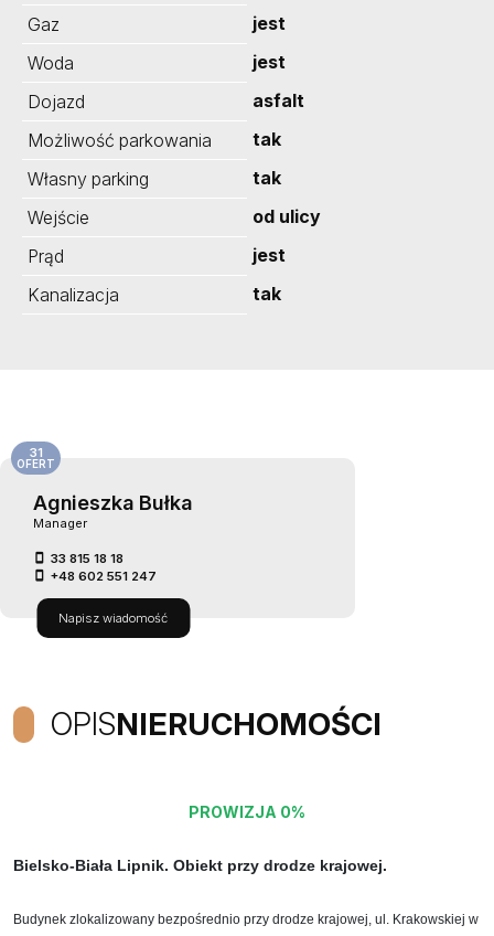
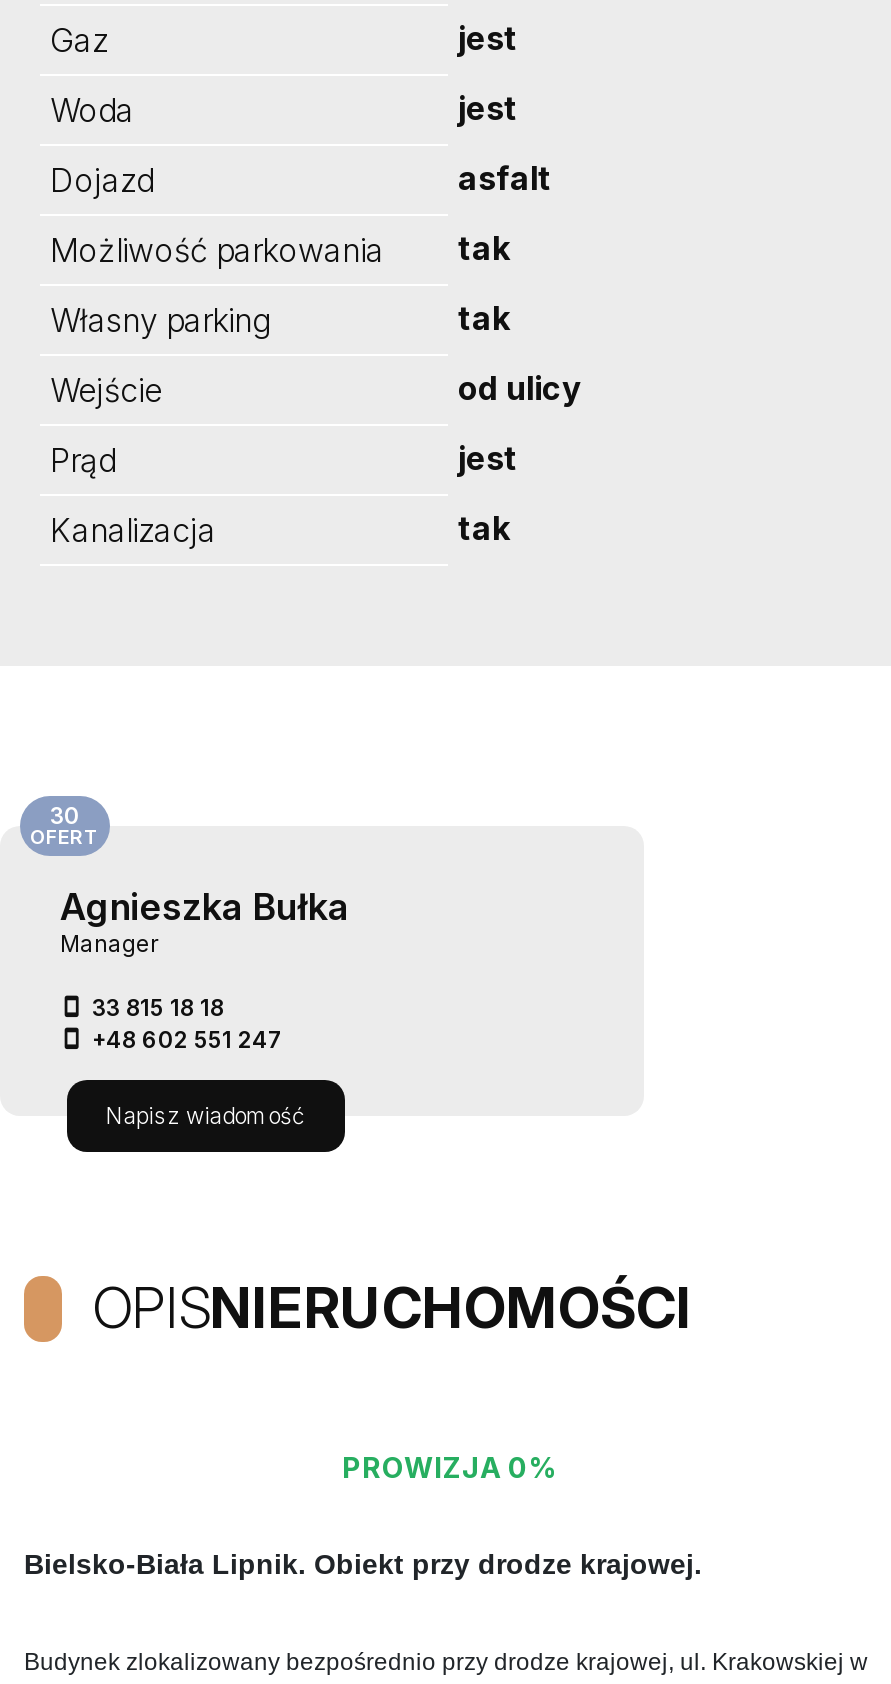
[29,445,42,460] 31 -> [50,802,80,830] 30

